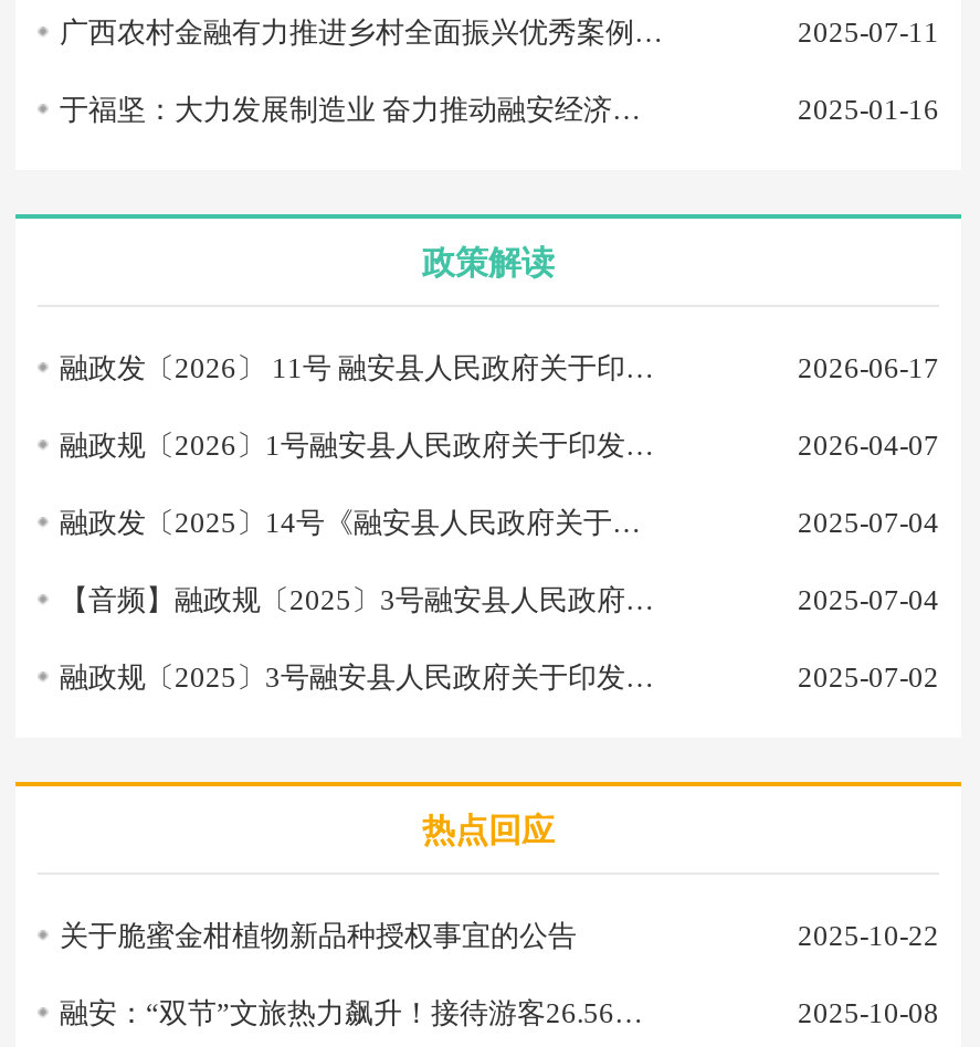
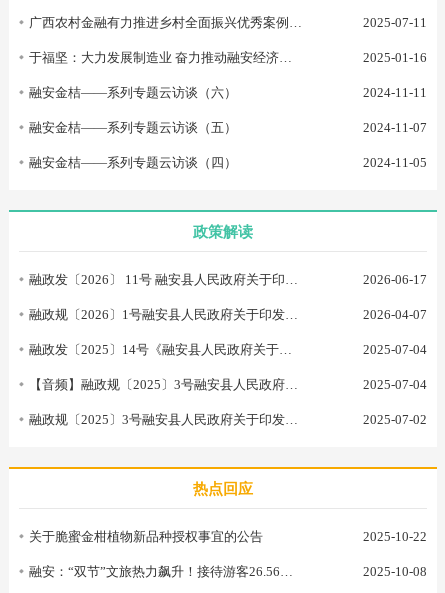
none -> [29,85,427,170] 2024-11-11 | 融安金桔——系列专题云访谈（六） | 2024-11-07 | 融安金桔——系列专题云访谈（五） | 2024-11-05 | 融安金桔——系列专题云访谈（四）

